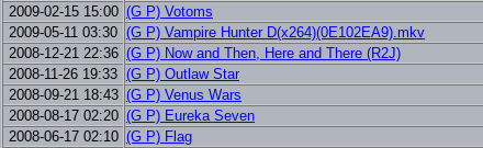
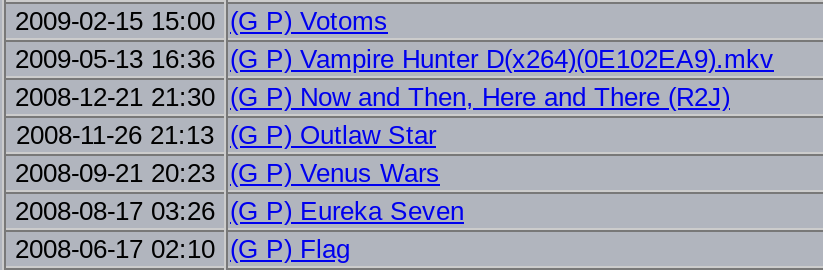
[9,24,425,40] 2009-05-11 03:30 (G P) Vampire Hunter D(x264)(0E102EA9).mkv -> [15,43,774,73] 2009-05-13 16:36 (G P) Vampire Hunter D(x264)(0E102EA9).mkv
[8,44,401,61] 2008-12-21 22:36 (G P) Now and Then, Here and There (R2J) -> [15,81,730,111] 2008-12-21 21:30 (G P) Now and Then, Here and There (R2J)
[9,65,239,82] 2008-11-26 19:33 (G P) Outlaw Star -> [16,119,436,149] 2008-11-26 21:13 (G P) Outlaw Star
[8,86,241,103] 2008-09-21 18:43 (G P) Venus Wars -> [15,157,440,187] 2008-09-21 20:23 (G P) Venus Wars
[8,107,255,123] 2008-08-17 02:20 (G P) Eureka Seven -> [15,195,464,225] 2008-08-17 03:26 (G P) Eureka Seven

